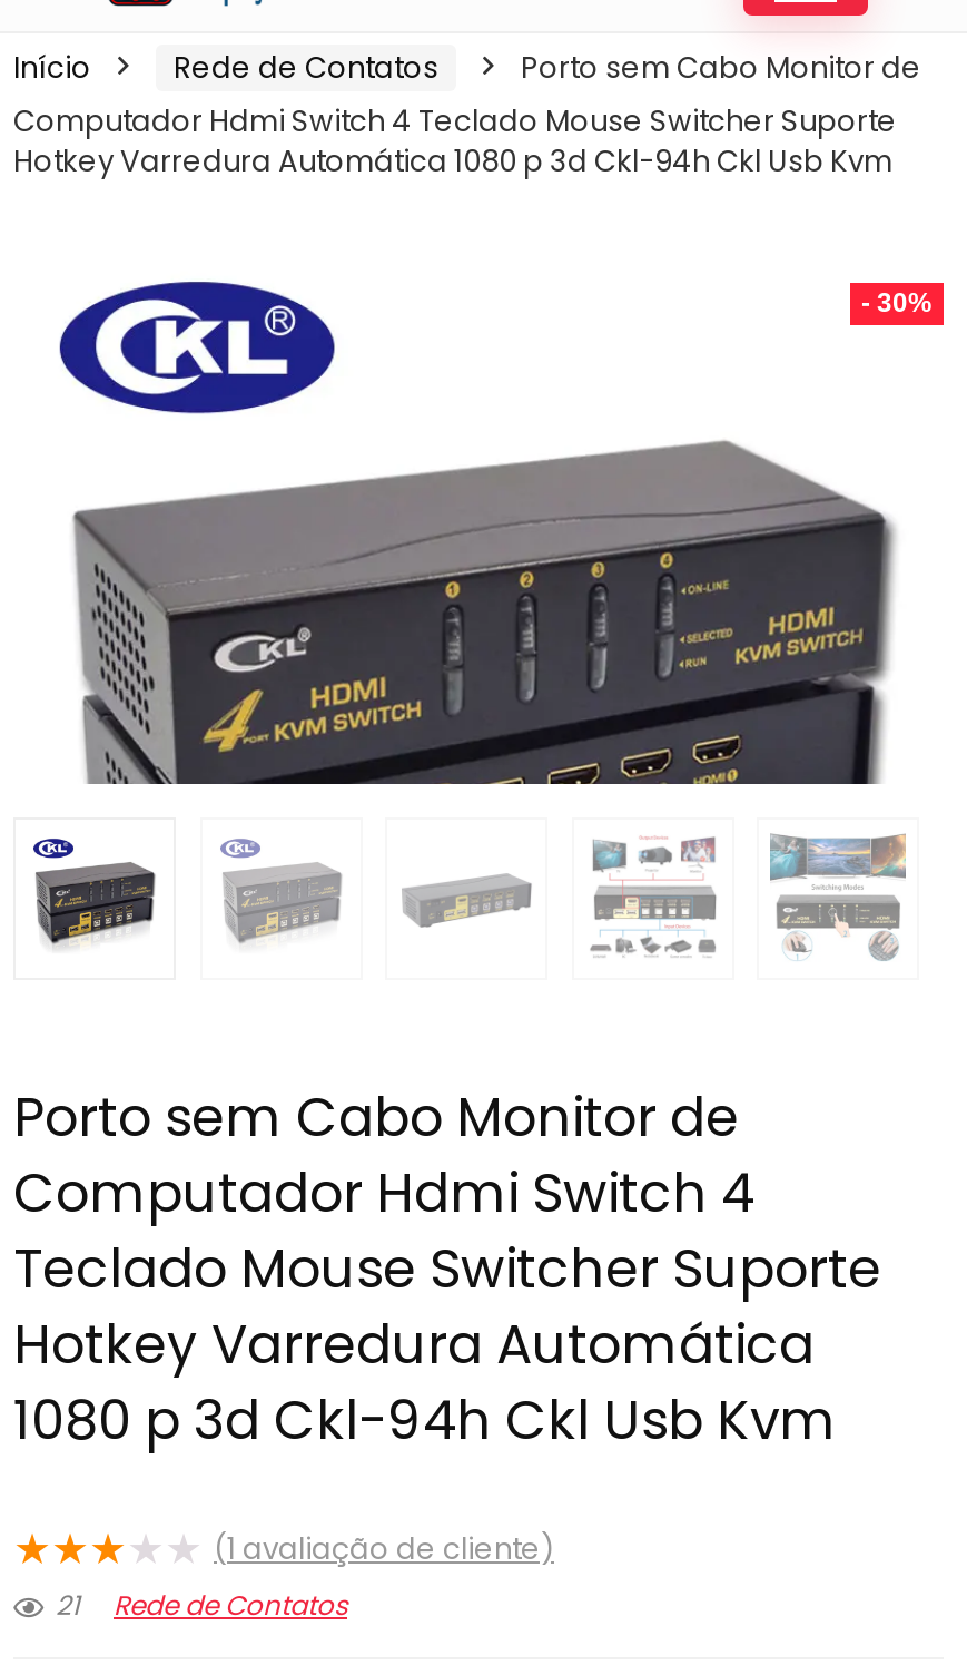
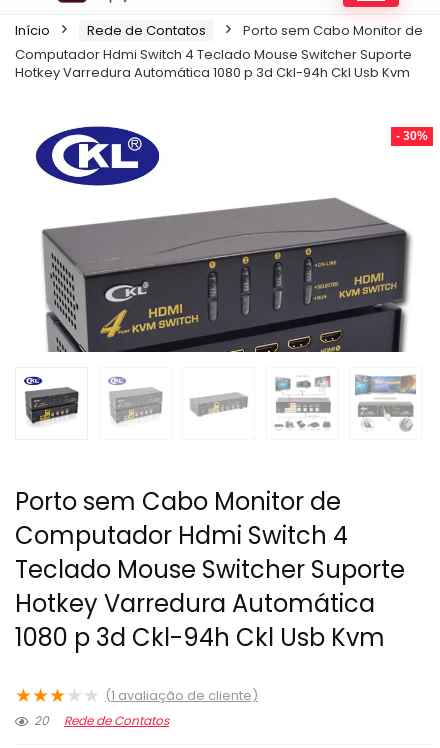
[56,1586,347,1624] 21 Rede de Contatos -> [34,712,169,729] 20 Rede de Contatos

